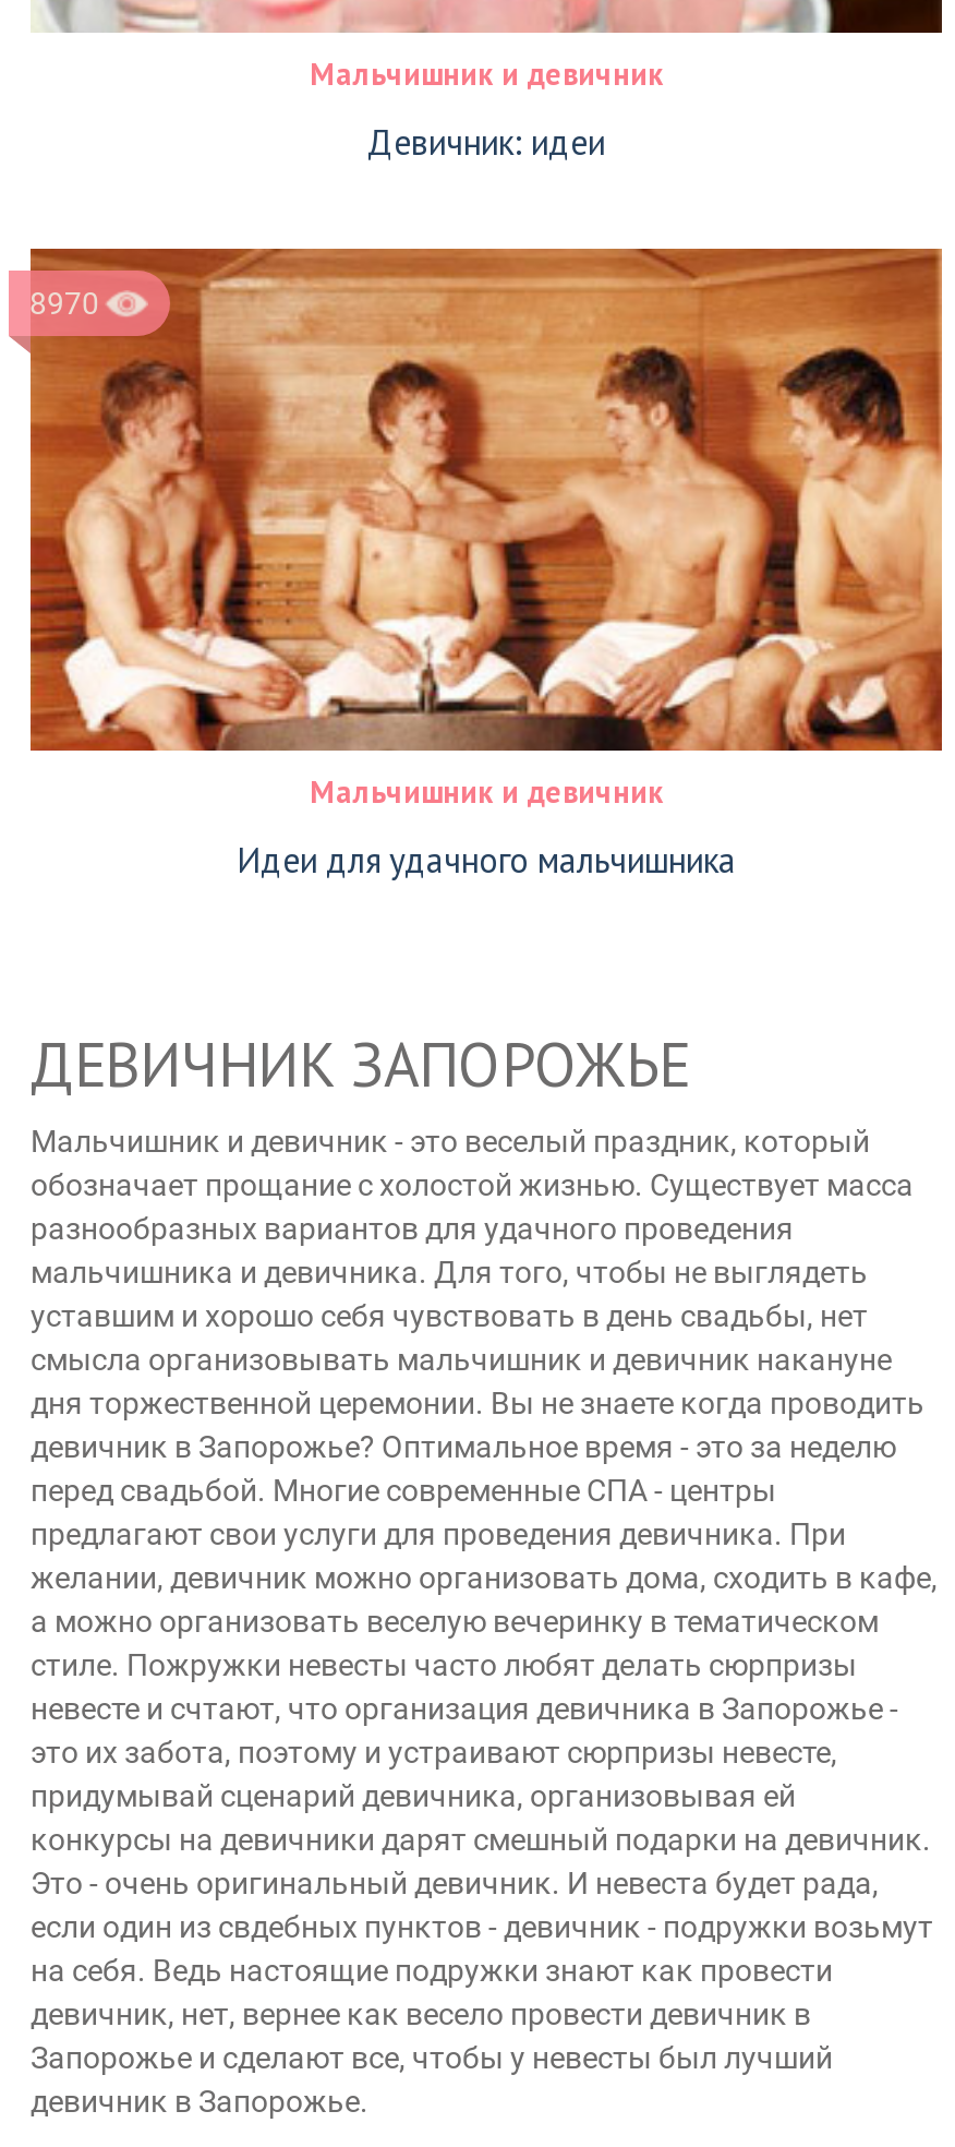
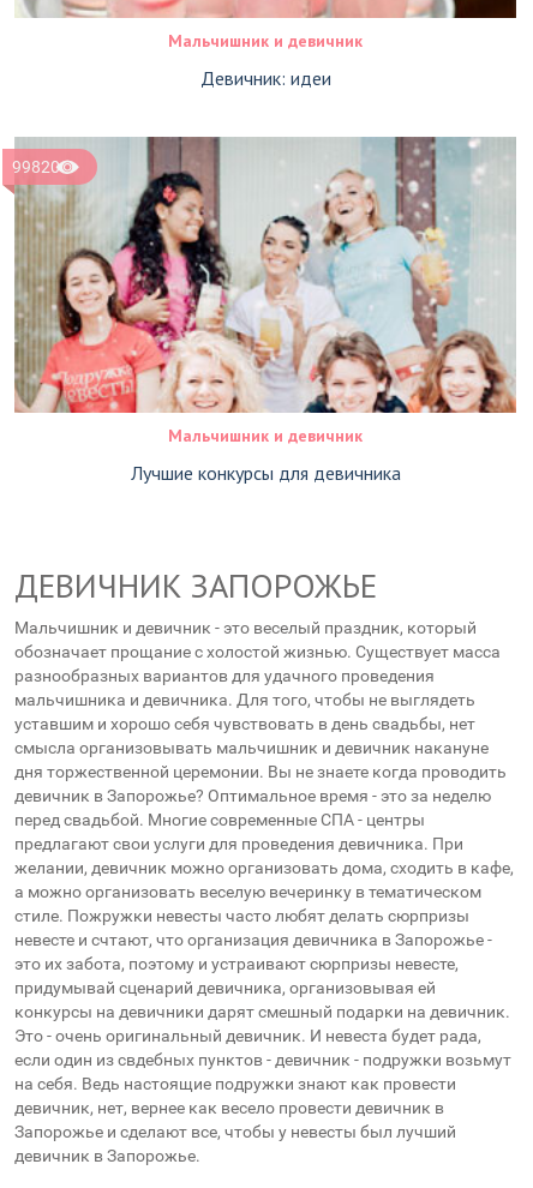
[28,247,944,753] [image] | 8970 -> [12,136,516,414] [image] | 99820
[237,837,736,880] Идеи для удачного мальчишника -> [130,460,400,484] Лучшие конкурсы для девичника

